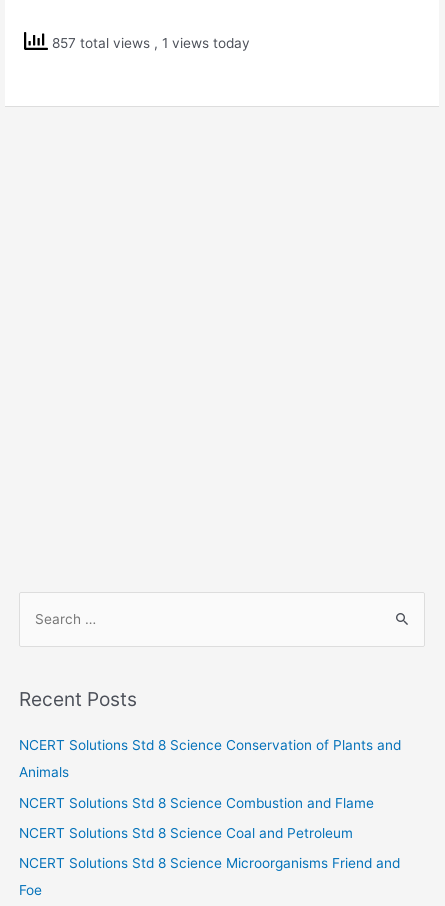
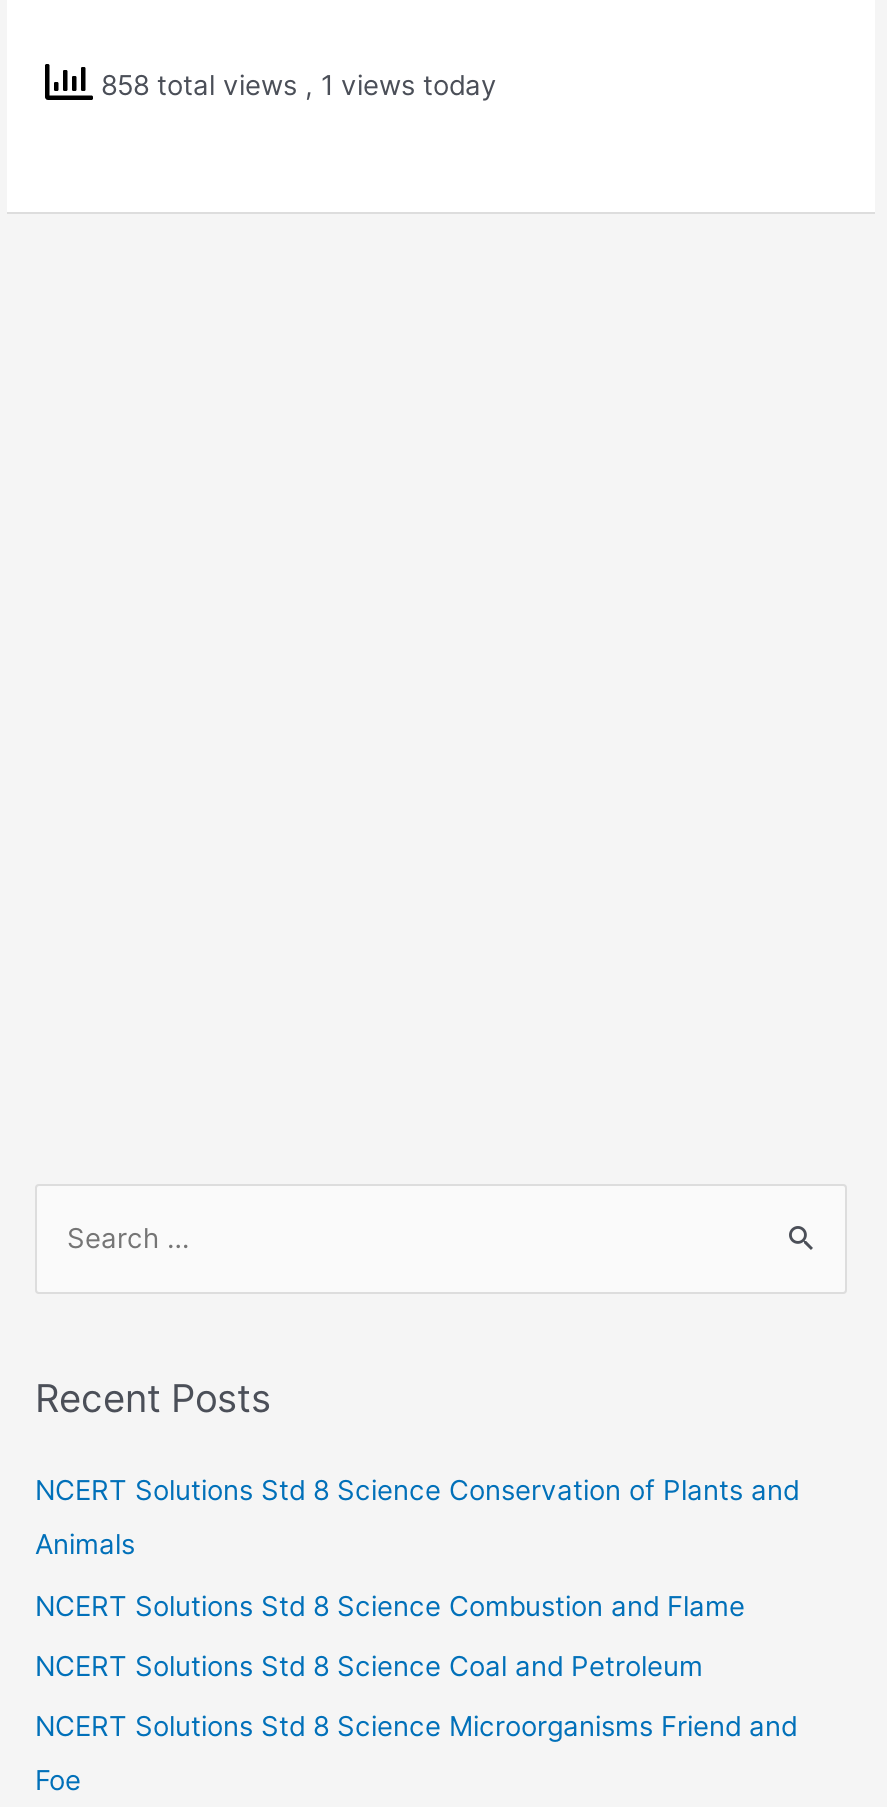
[48,35,250,51] 857 total views, 1 views today -> [93,69,497,101] 858 total views, 1 views today

